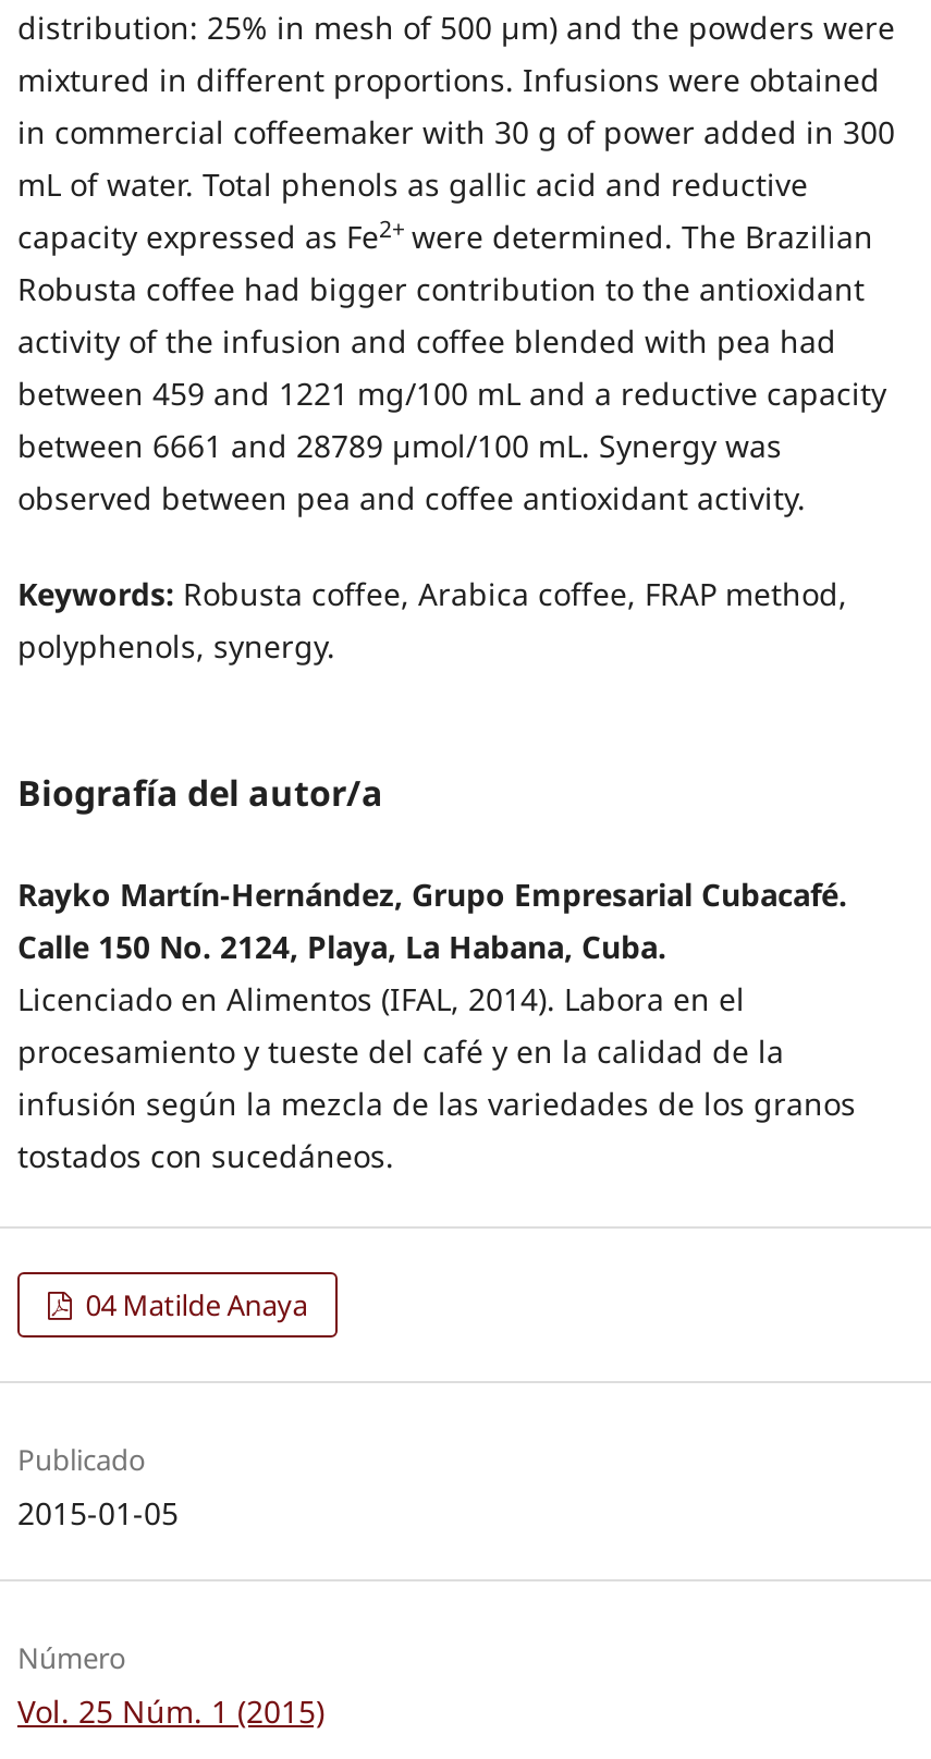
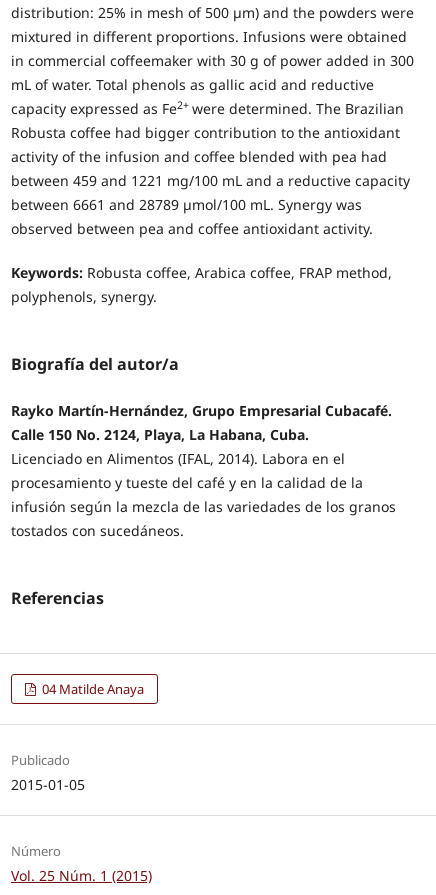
none -> [11,587,104,609] Referencias

